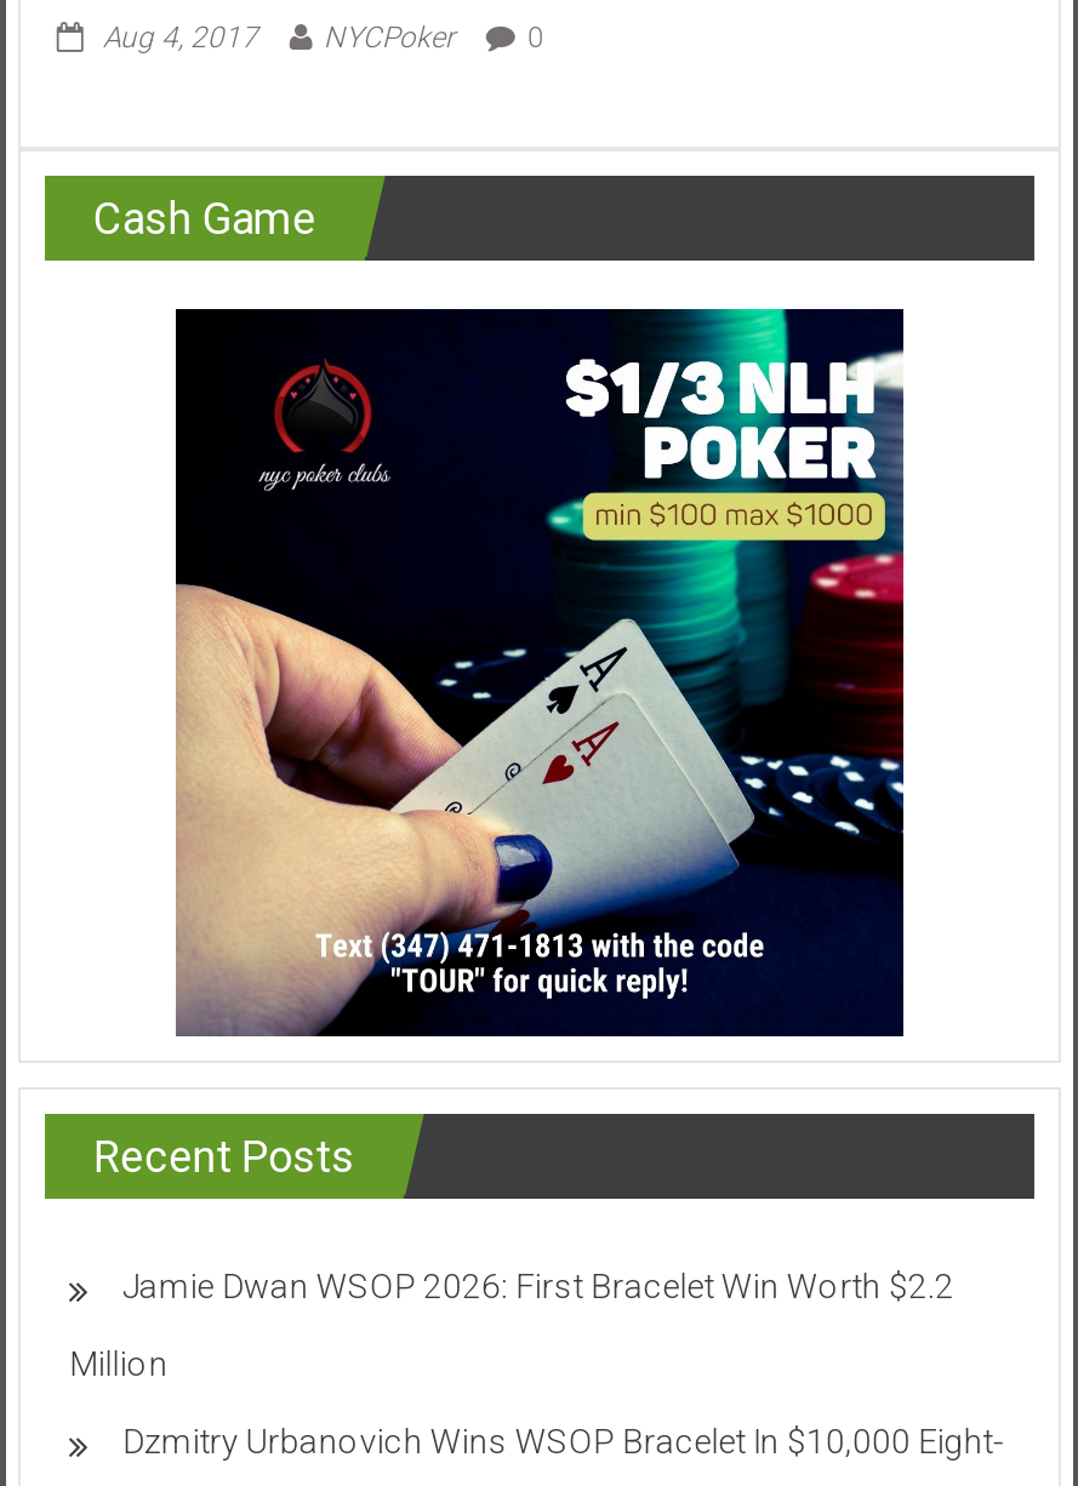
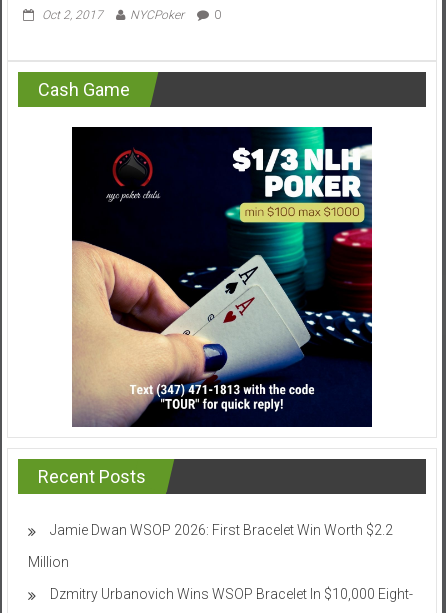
[103,20,454,54] Aug 4, 2017 NYCPoker -> [42,8,184,22] Oct 2, 2017 NYCPoker

